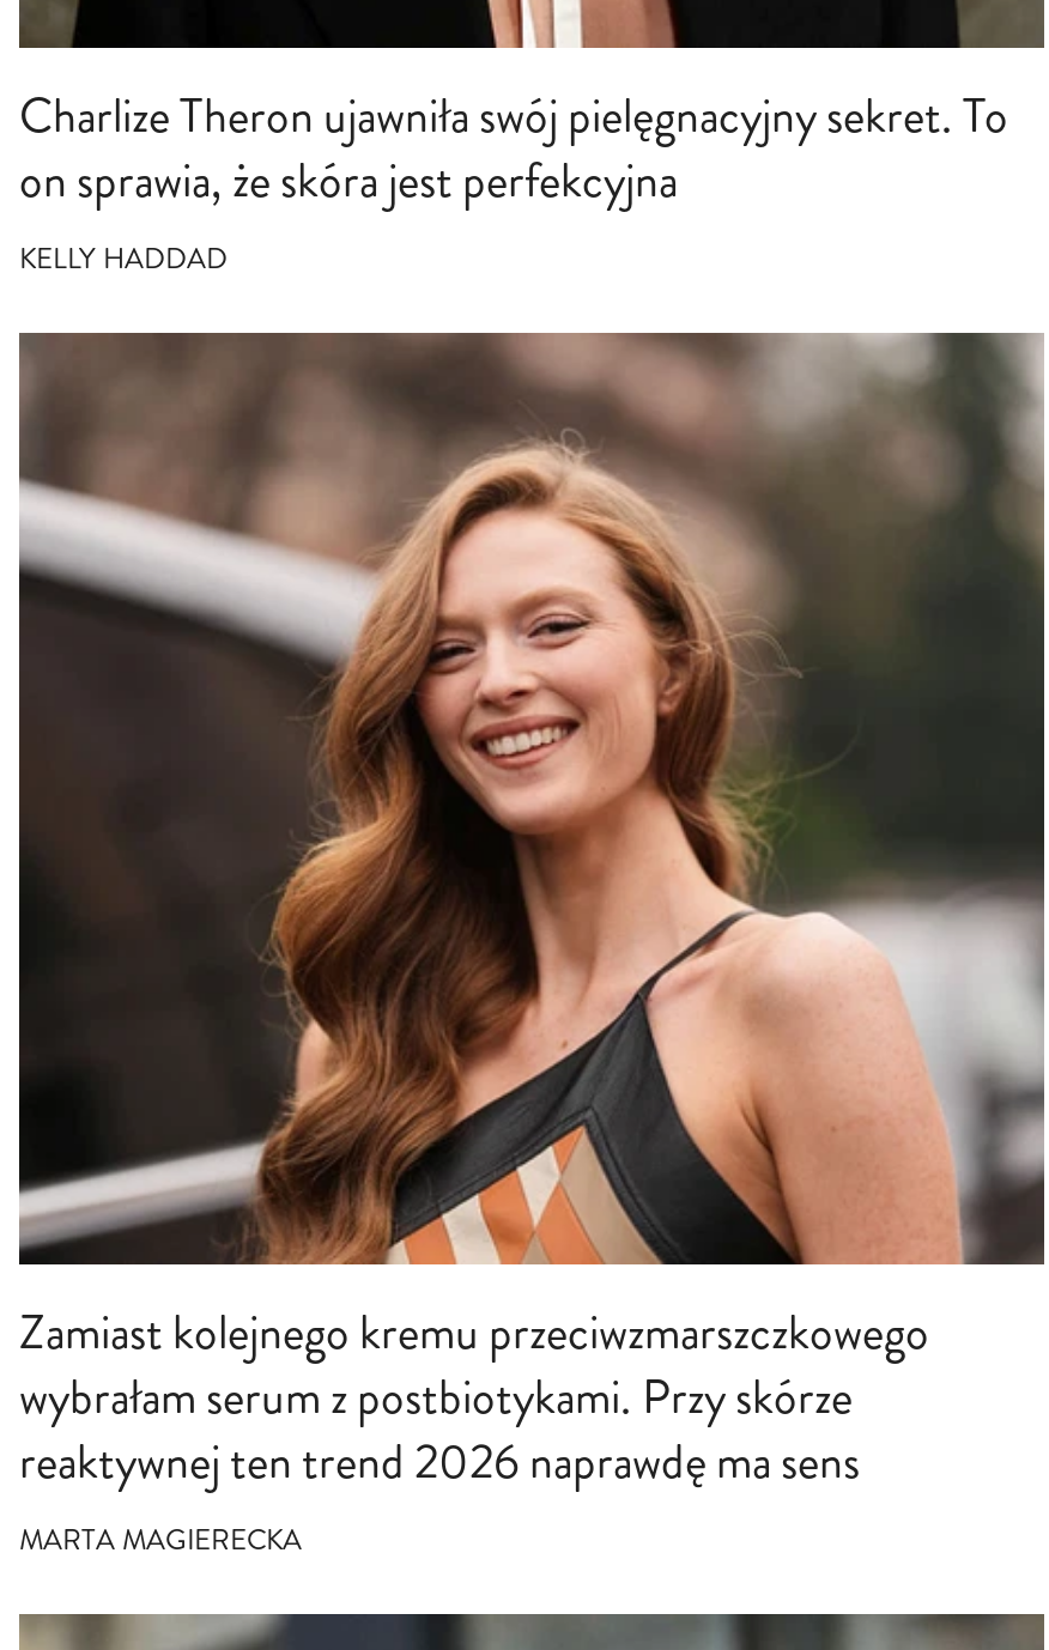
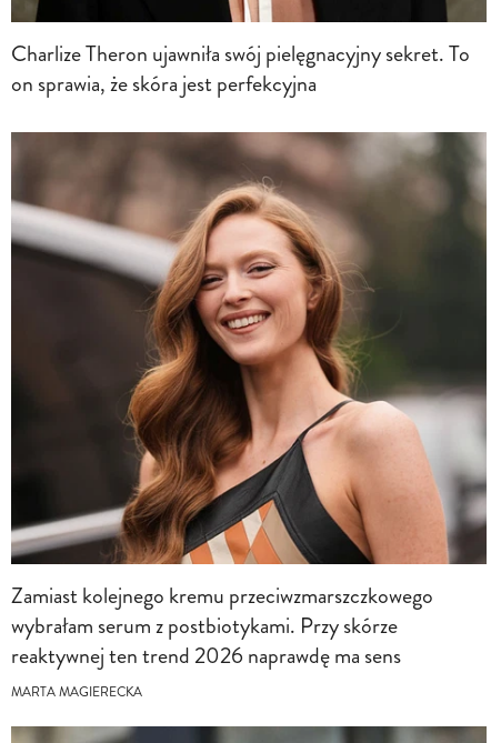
[19,240,228,281] KELLY HADDAD -> none

